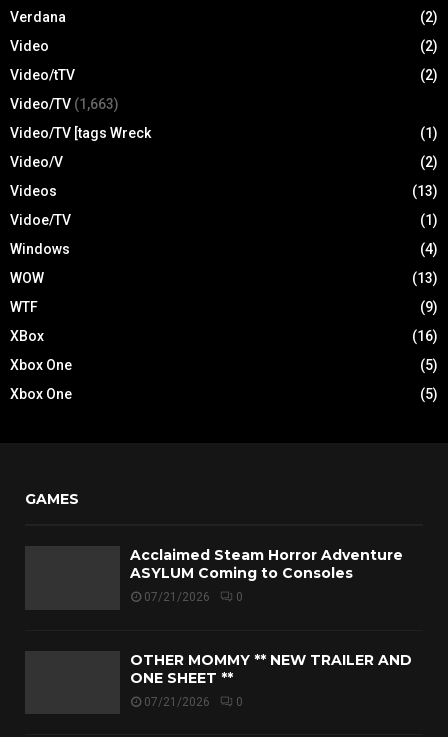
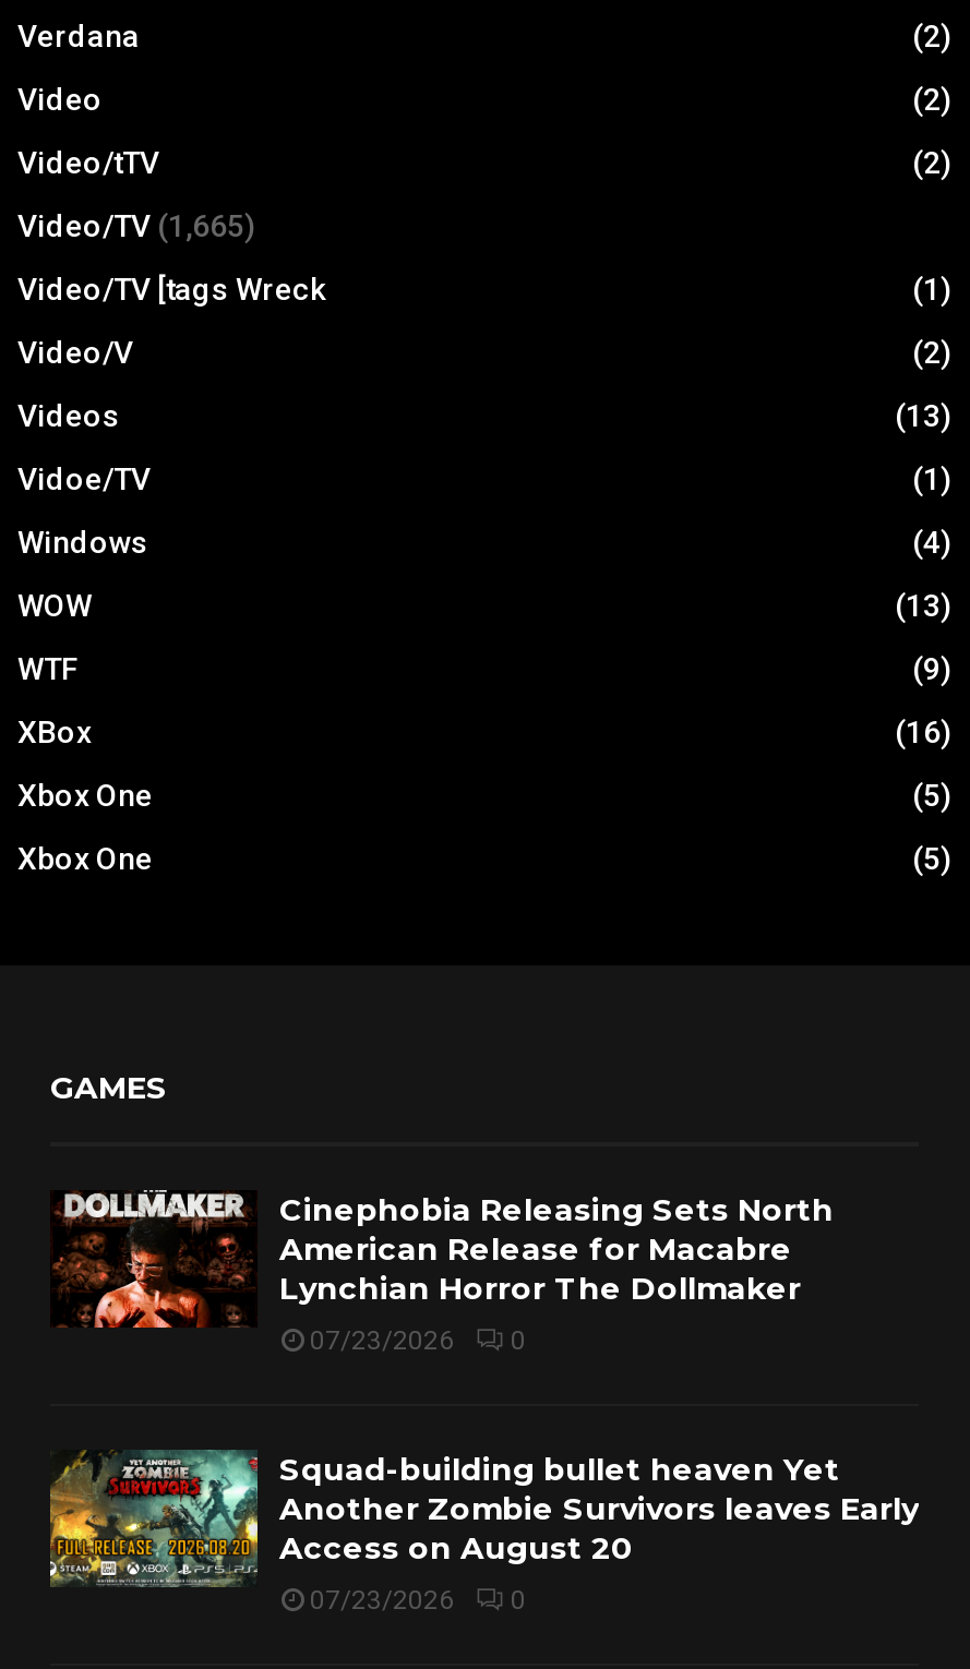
[10,96,119,112] Video/TV (1,663) -> [17,208,255,243] Video/TV (1,665)
none -> [50,1191,255,1364] [image]
[130,546,403,604] Acclaimed Steam Horror Adventure | ASYLUM Coming to Consoles | 07/21/2026 -> [279,1190,834,1355] Cinephobia Releasing Sets North | American Release for Macabre | Lynchian Horror The Dollmaker | 07/23/2026
none -> [48,1449,255,1623] [image]
[130,651,412,709] OTHER MOMMY ** NEW TRAILER AND | ONE SHEET ** | 07/21/2026 -> [279,1449,919,1615] Squad-building bullet heaven Yet | Another Zombie Survivors leaves Early | Access on August 20 | 07/23/2026

